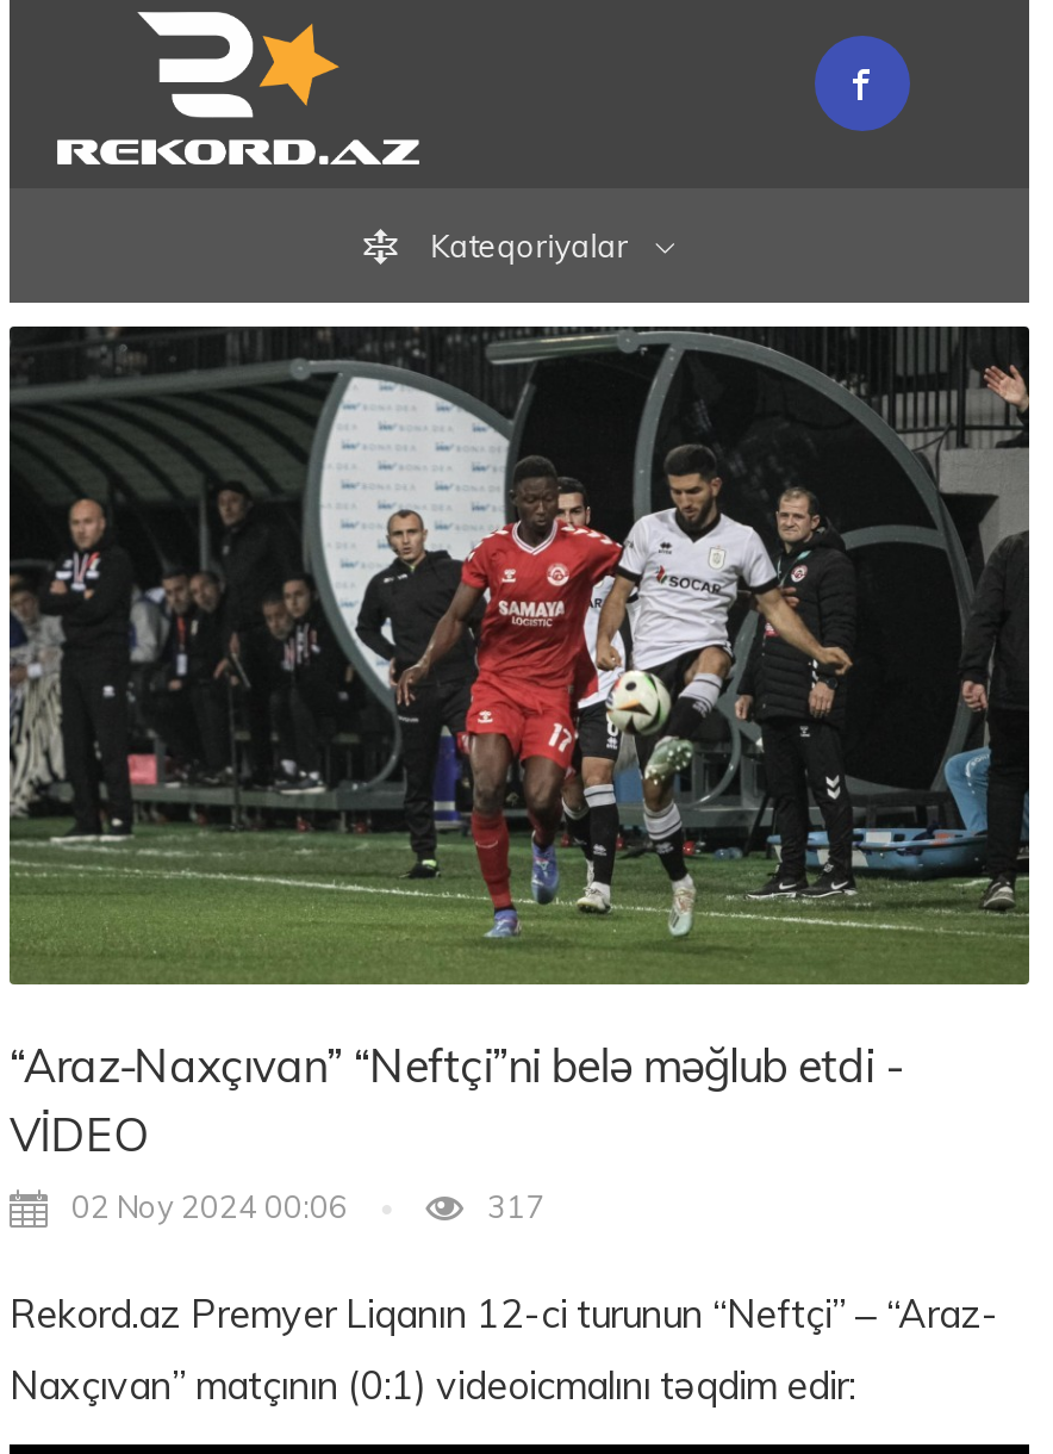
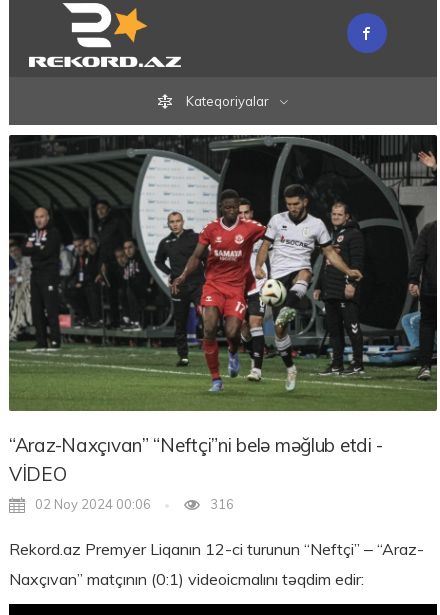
[487,1188,545,1226] 317 -> [210,496,234,512] 316

